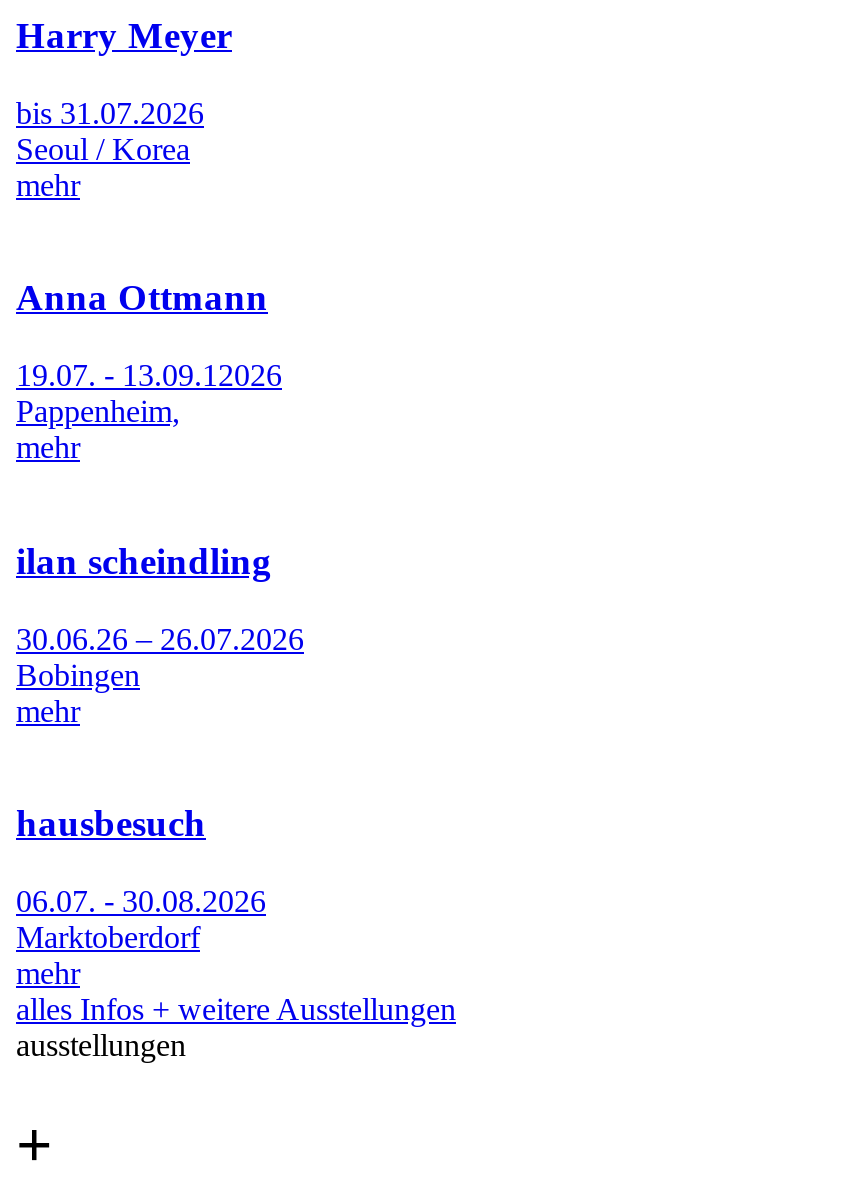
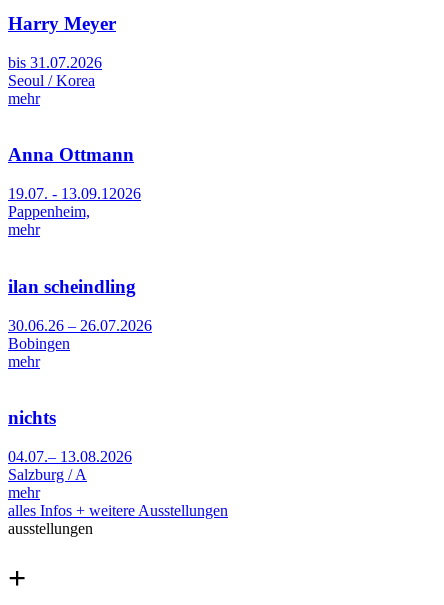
[16,803,206,845] hausbesuch -> [8,407,56,428] nichts
[16,884,266,954] 06.07. - 30.08.2026 | Marktoberdorf -> [8,448,132,483] 04.07.– 13.08.2026 | Salzburg / A

